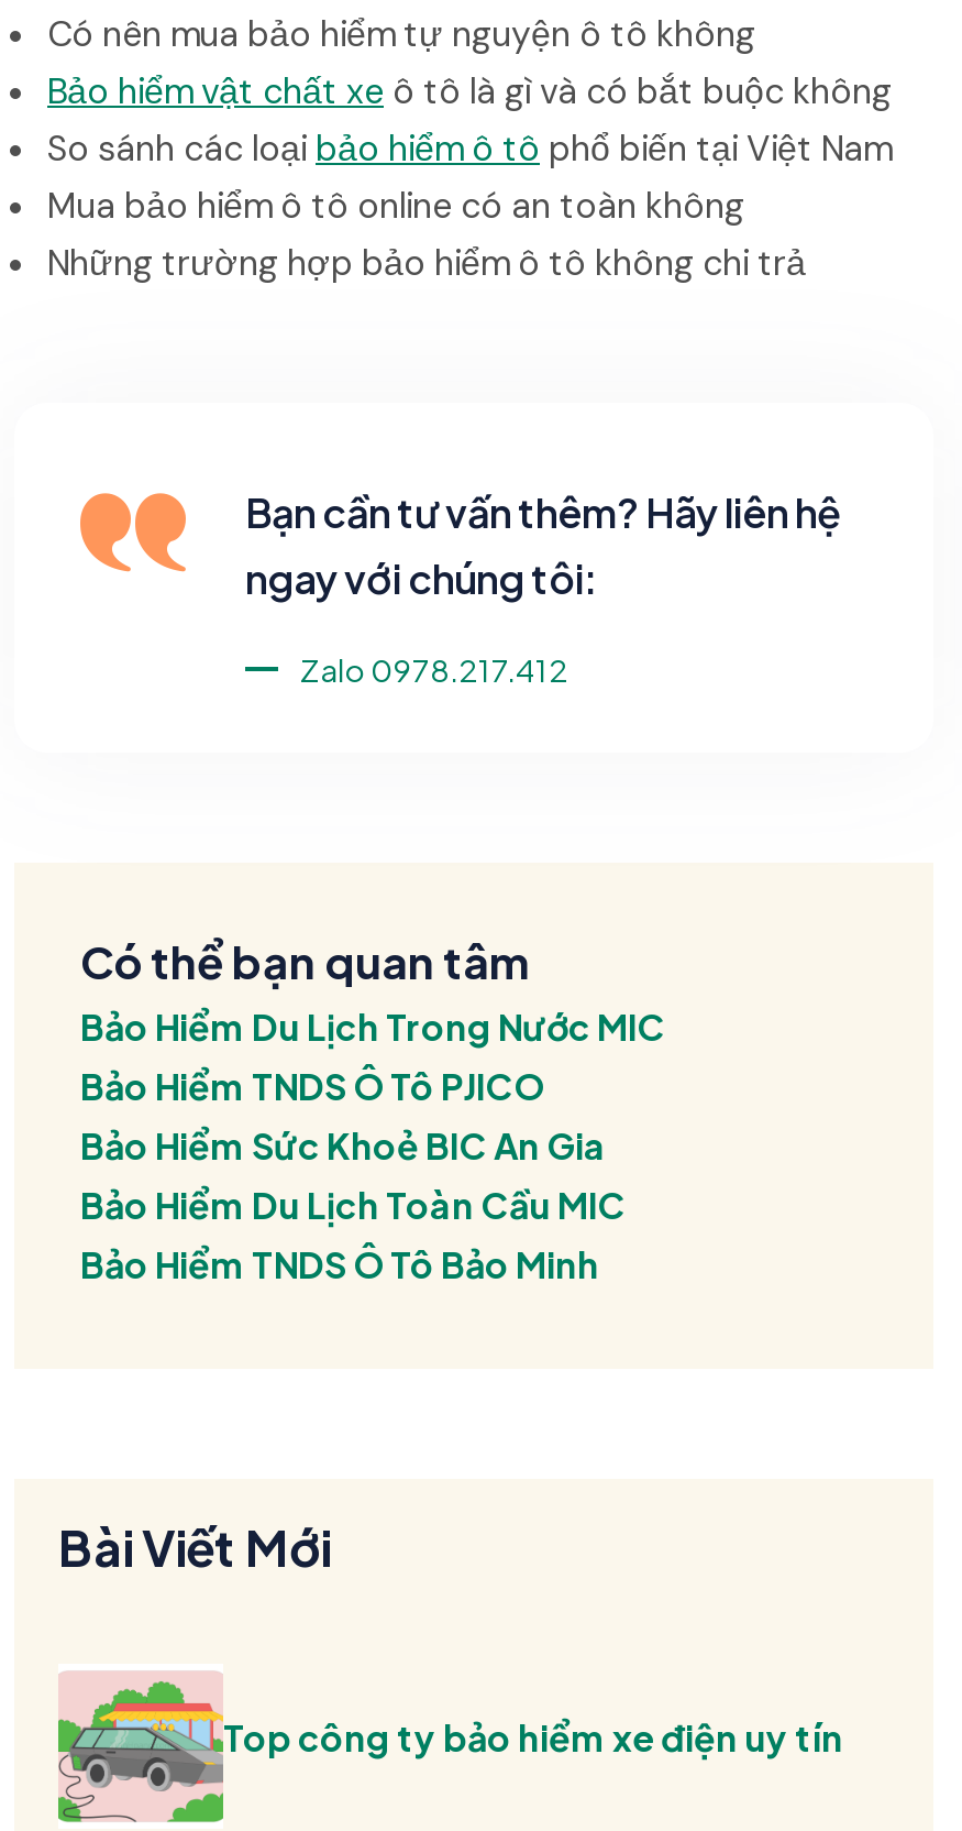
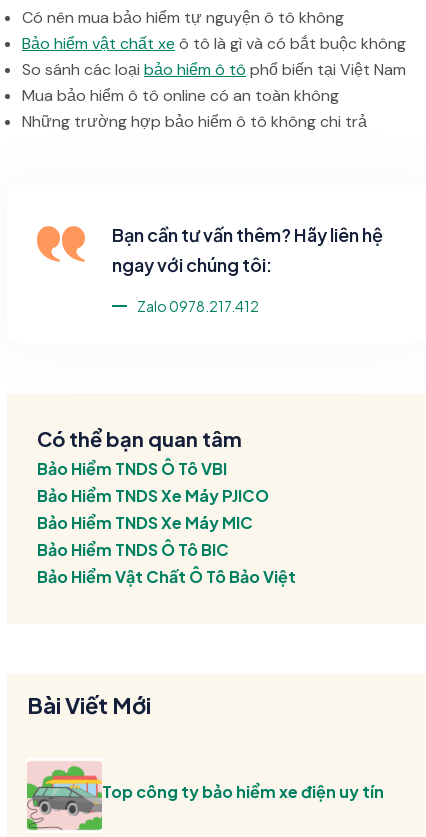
[80,1003,665,1287] Bảo Hiểm Du Lịch Trong Nước MIC | Bảo Hiểm TNDS Ô Tô PJICO | Bảo Hiểm Sức Khoẻ BIC An Gia | Bảo Hiểm Du Lịch Toàn Cầu MIC | Bảo Hiểm TNDS Ô Tô Bảo Minh -> [37,458,296,587] Bảo Hiểm TNDS Ô Tô VBI | Bảo Hiểm TNDS Xe Máy PJICO | Bảo Hiểm TNDS Xe Máy MIC | Bảo Hiểm TNDS Ô Tô BIC | Bảo Hiểm Vật Chất Ô Tô Bảo Việt

